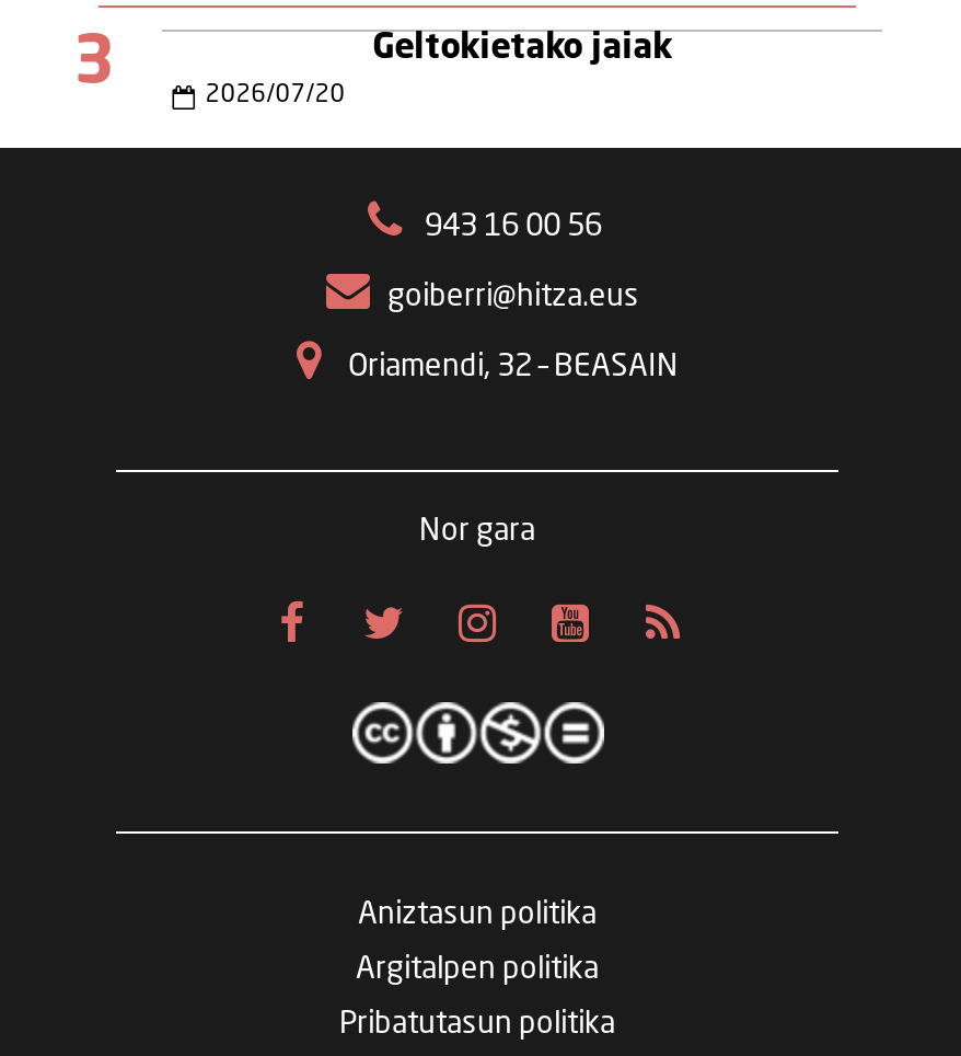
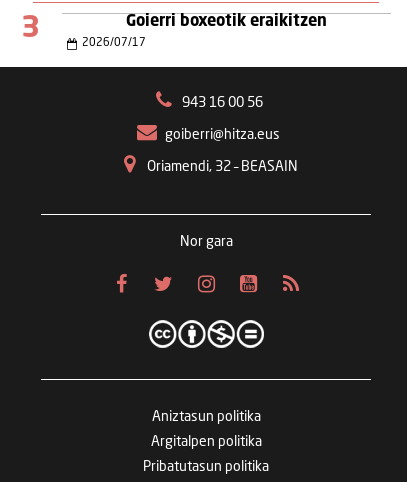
[372,31,672,66] Geltokietako jaiak -> [126,14,327,30] Goierri boxeotik eraikitzen
[205,84,345,108] 2026/07/20 -> [82,38,146,49] 2026/07/17

